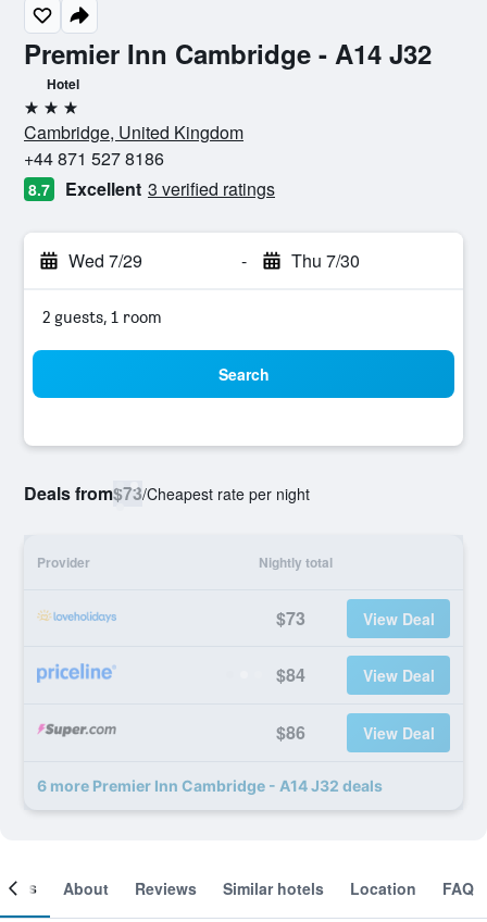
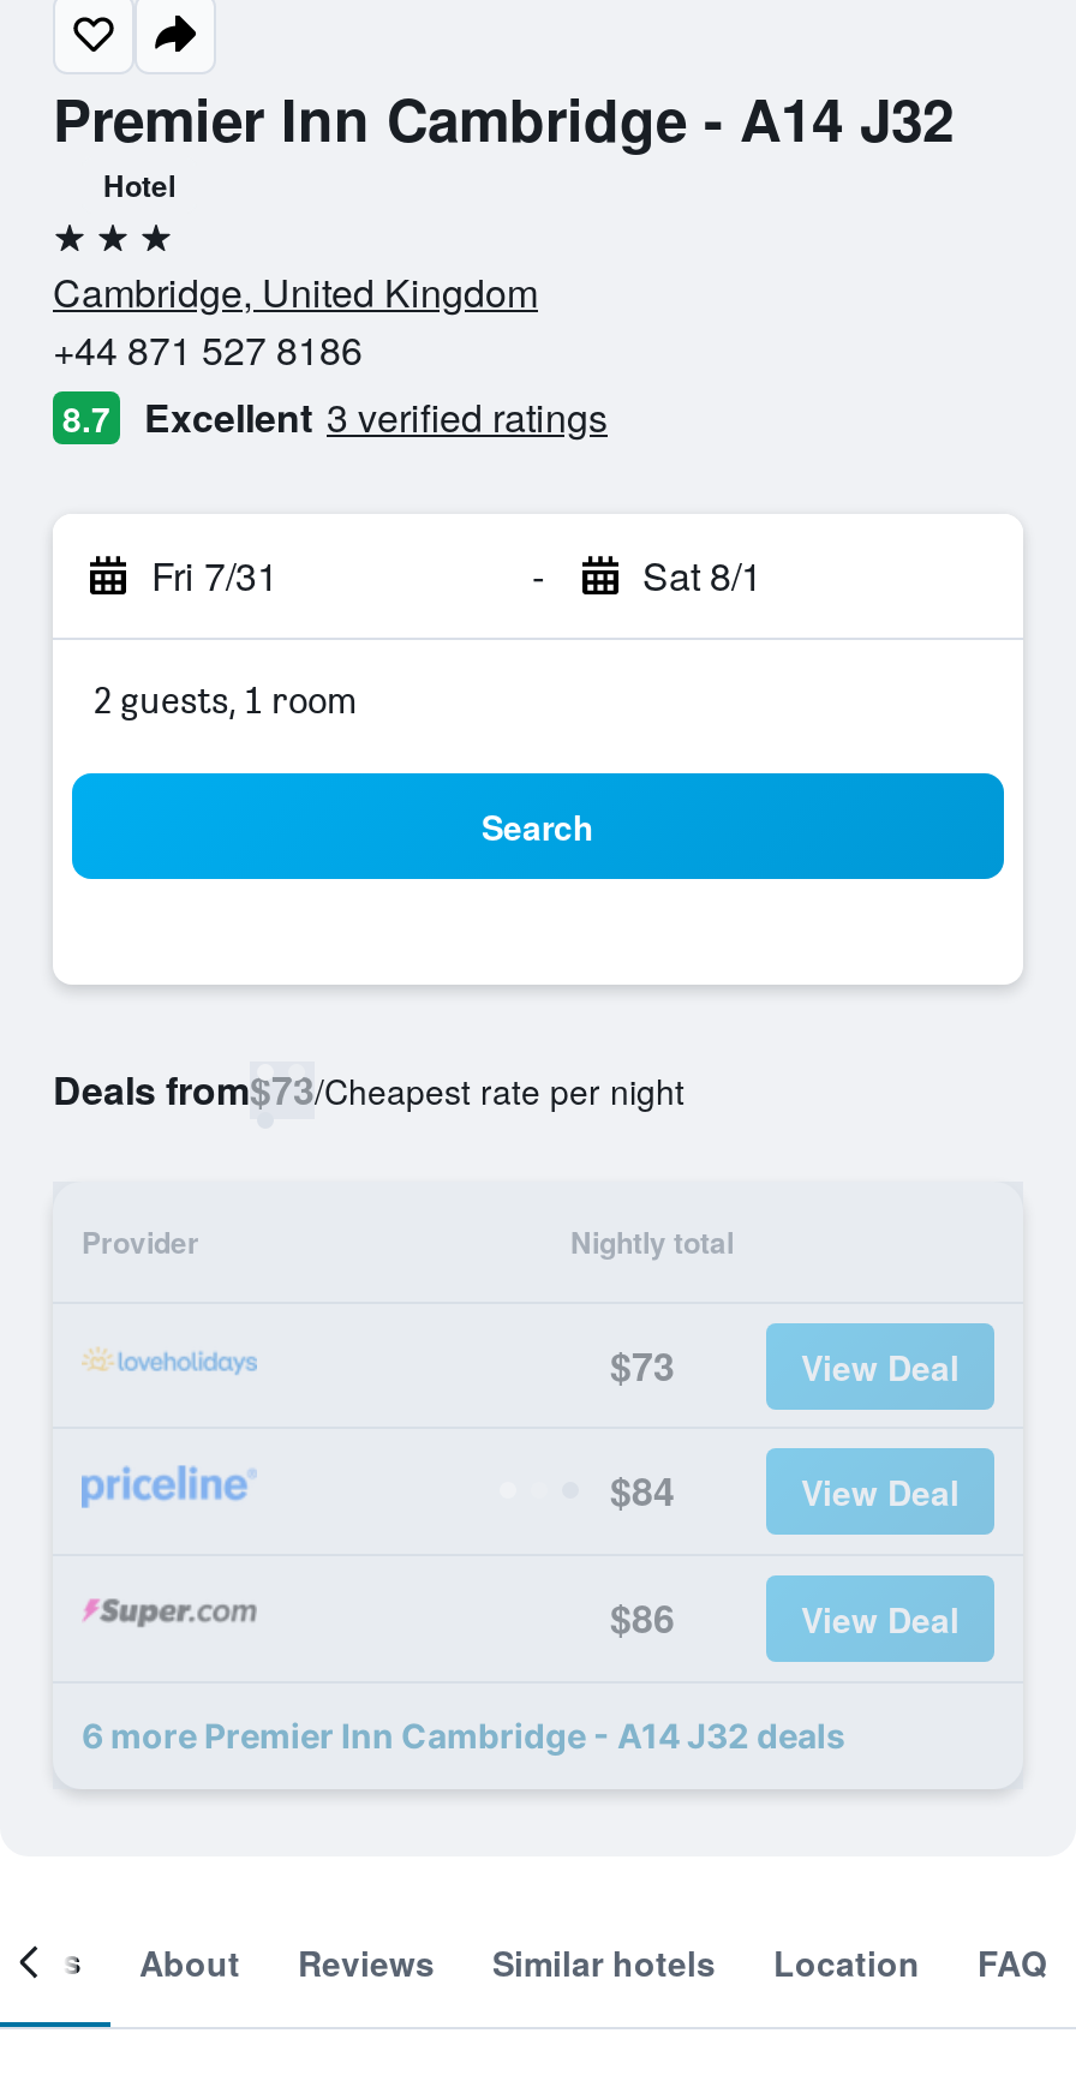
[68,248,142,273] Wed 7/29 -> [151,548,279,603] Fri 7/31
[291,248,359,273] Thu 7/30 -> [642,548,763,603] Sat 8/1

